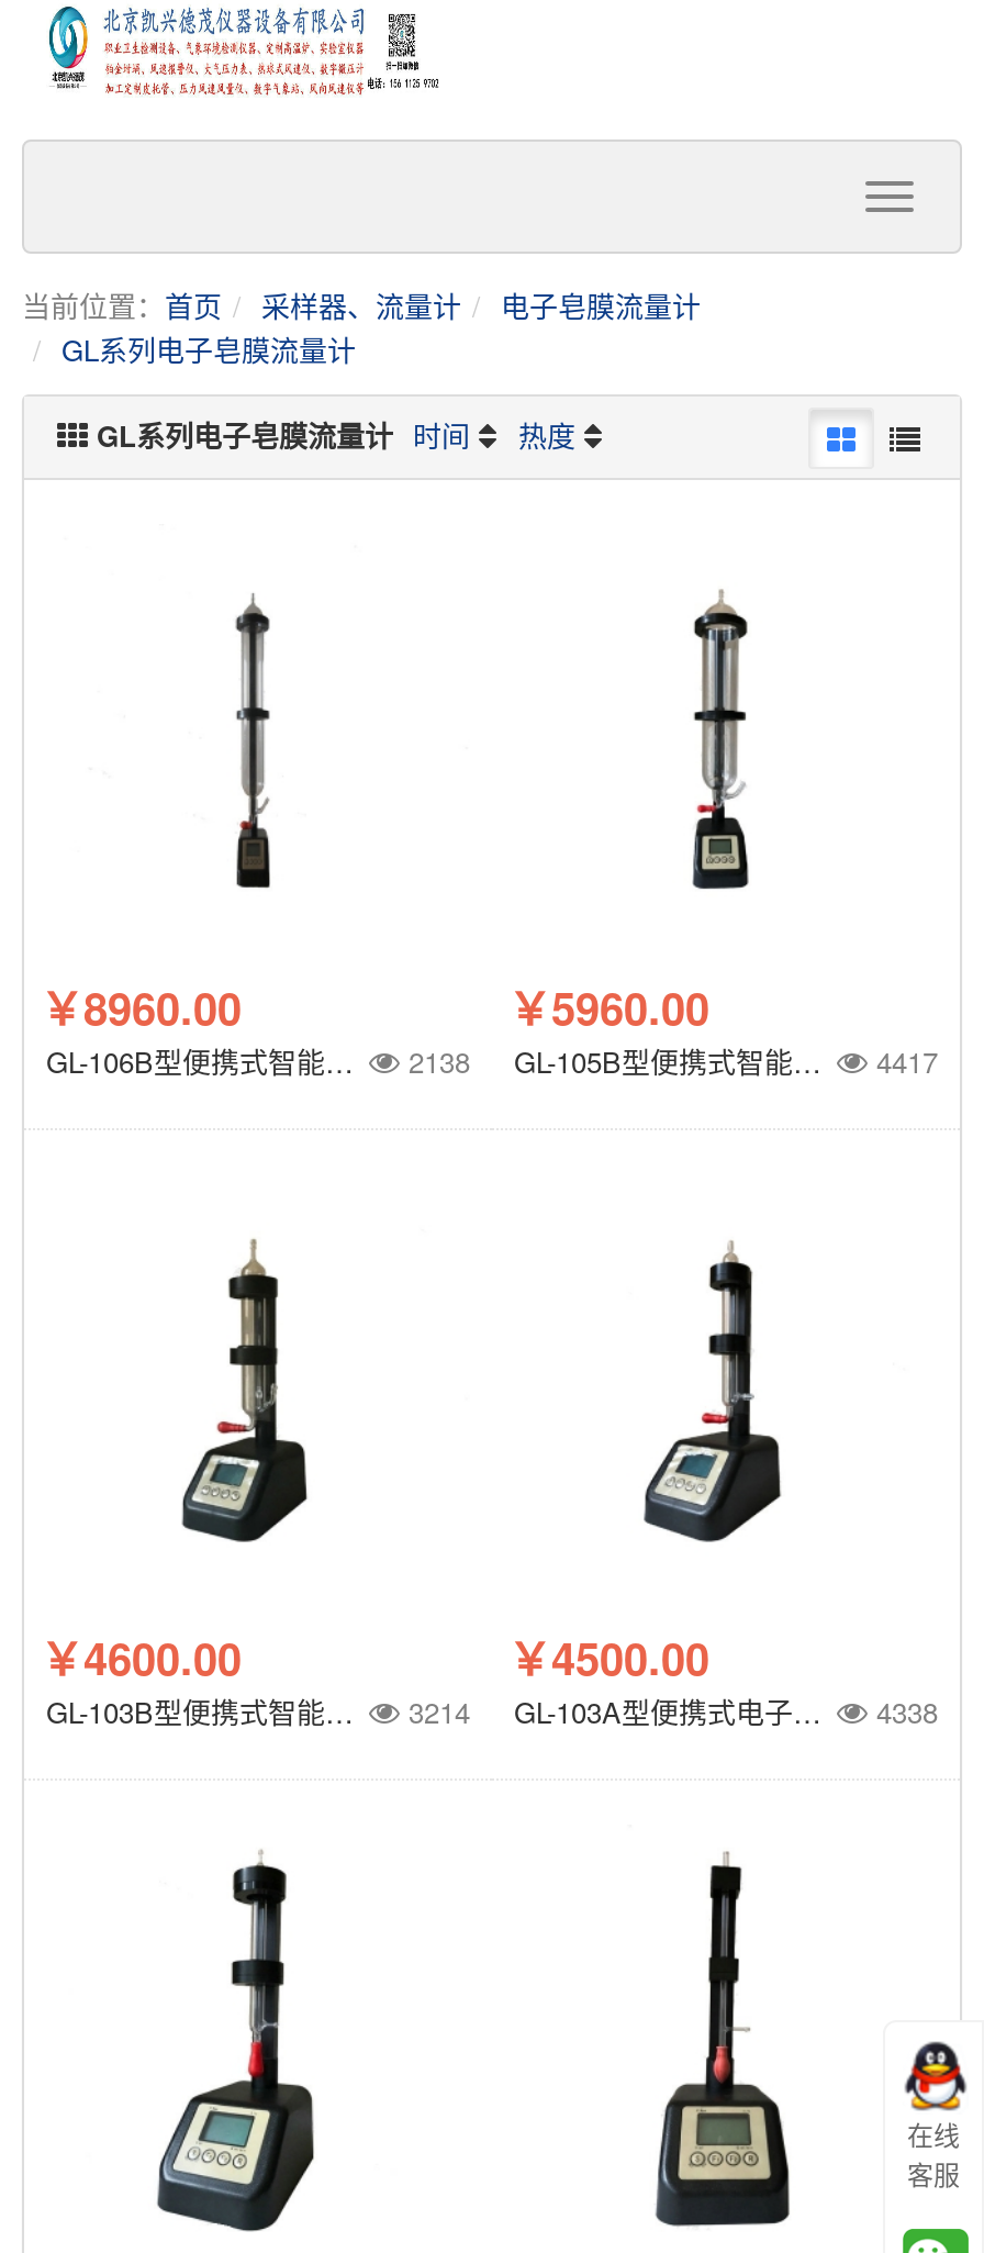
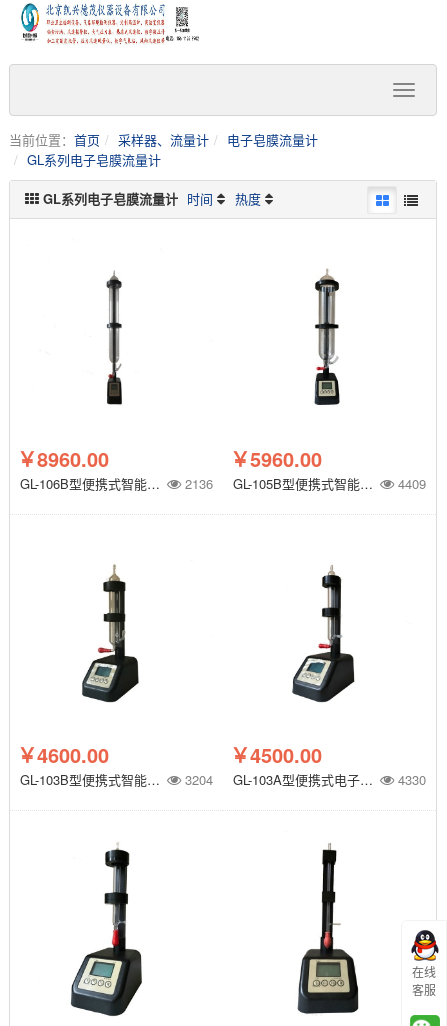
[400,1040,470,1082] 2138 -> [181,474,213,493] 2136
[868,1040,938,1082] 4417 -> [394,474,426,493] 4409
[400,1691,470,1732] 3214 -> [181,770,213,789] 3204
[868,1691,938,1732] 4338 -> [394,770,426,789] 4330

